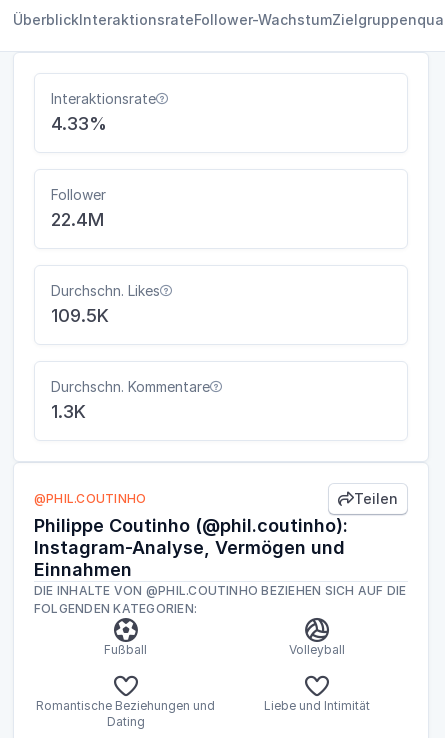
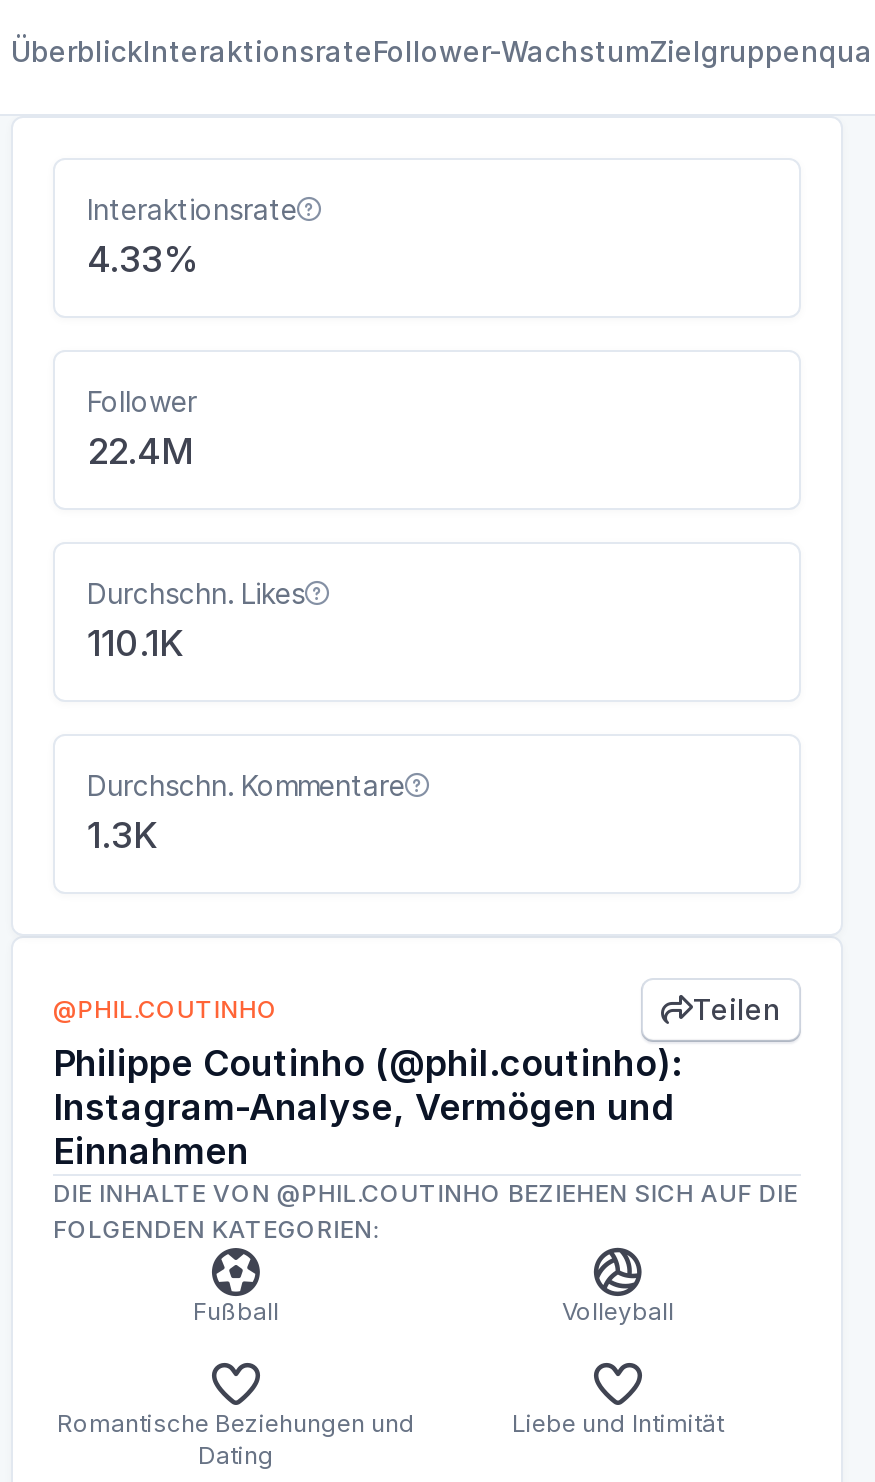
[51,305,109,326] 109.5K -> [87,622,183,664] 110.1K

